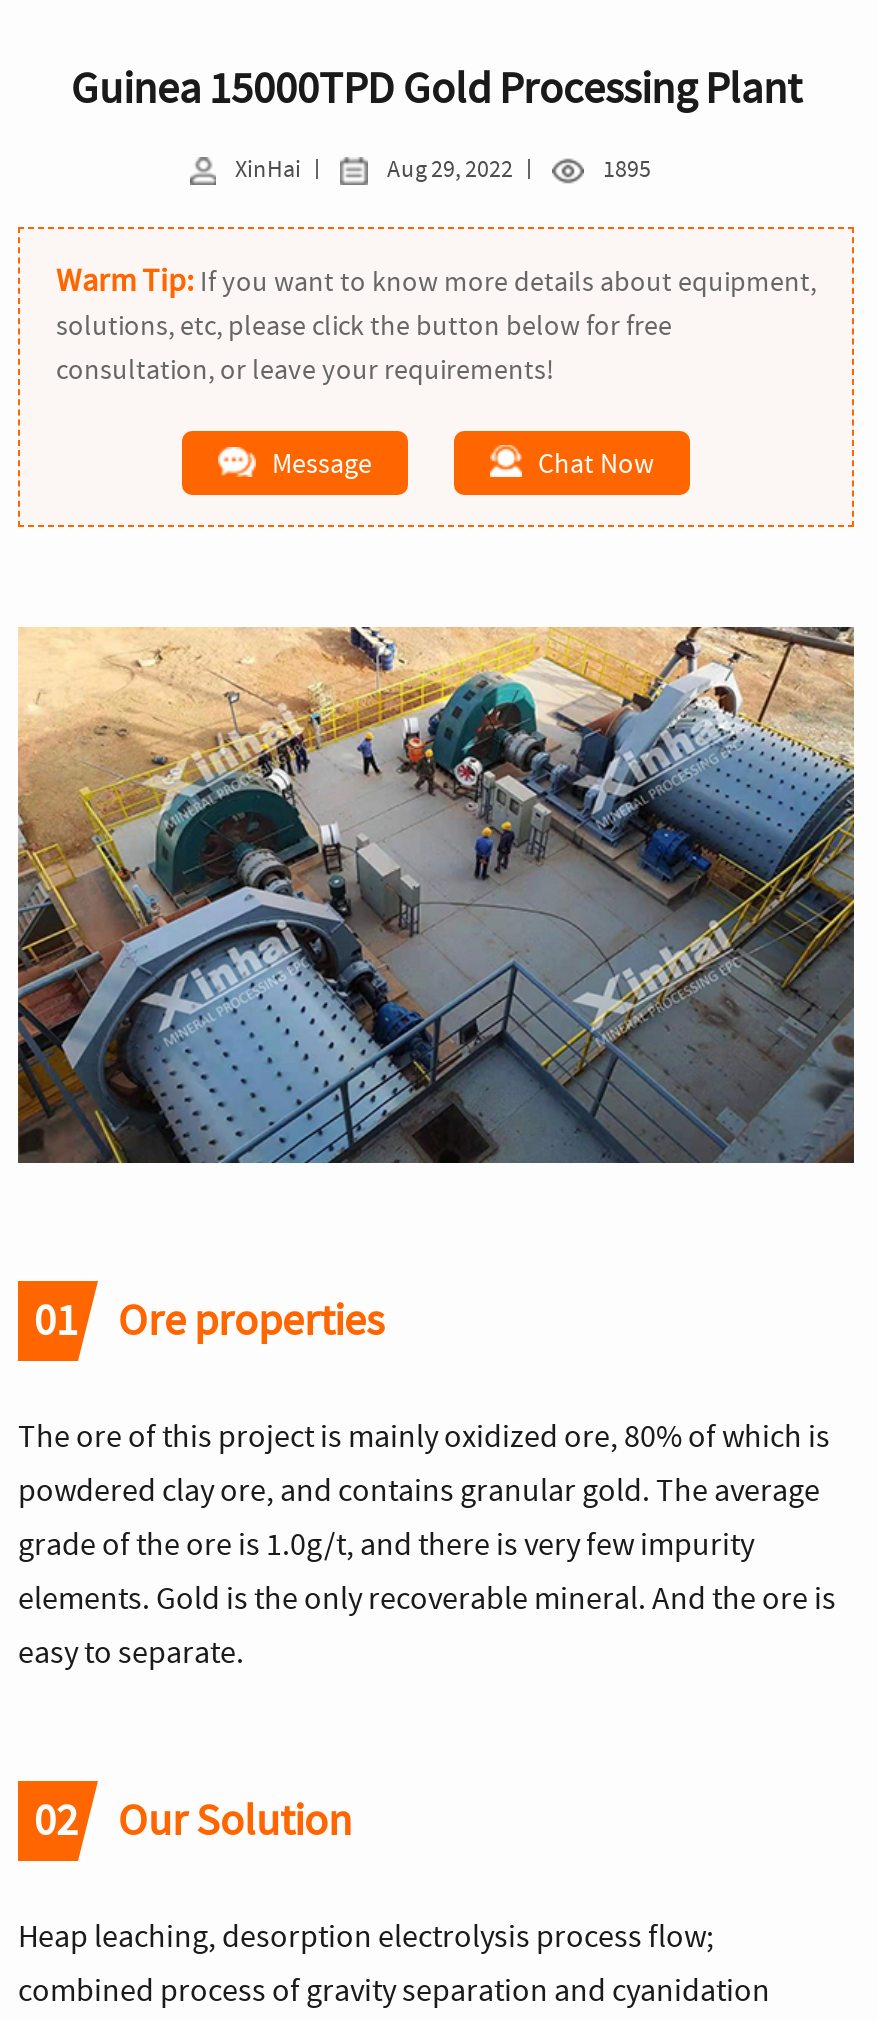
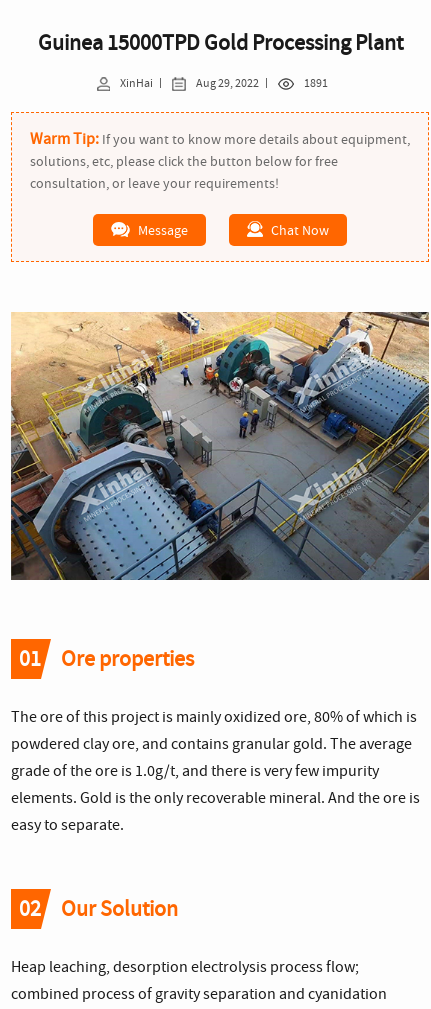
[603,152,651,184] 1895 -> [303,75,327,91] 1891

